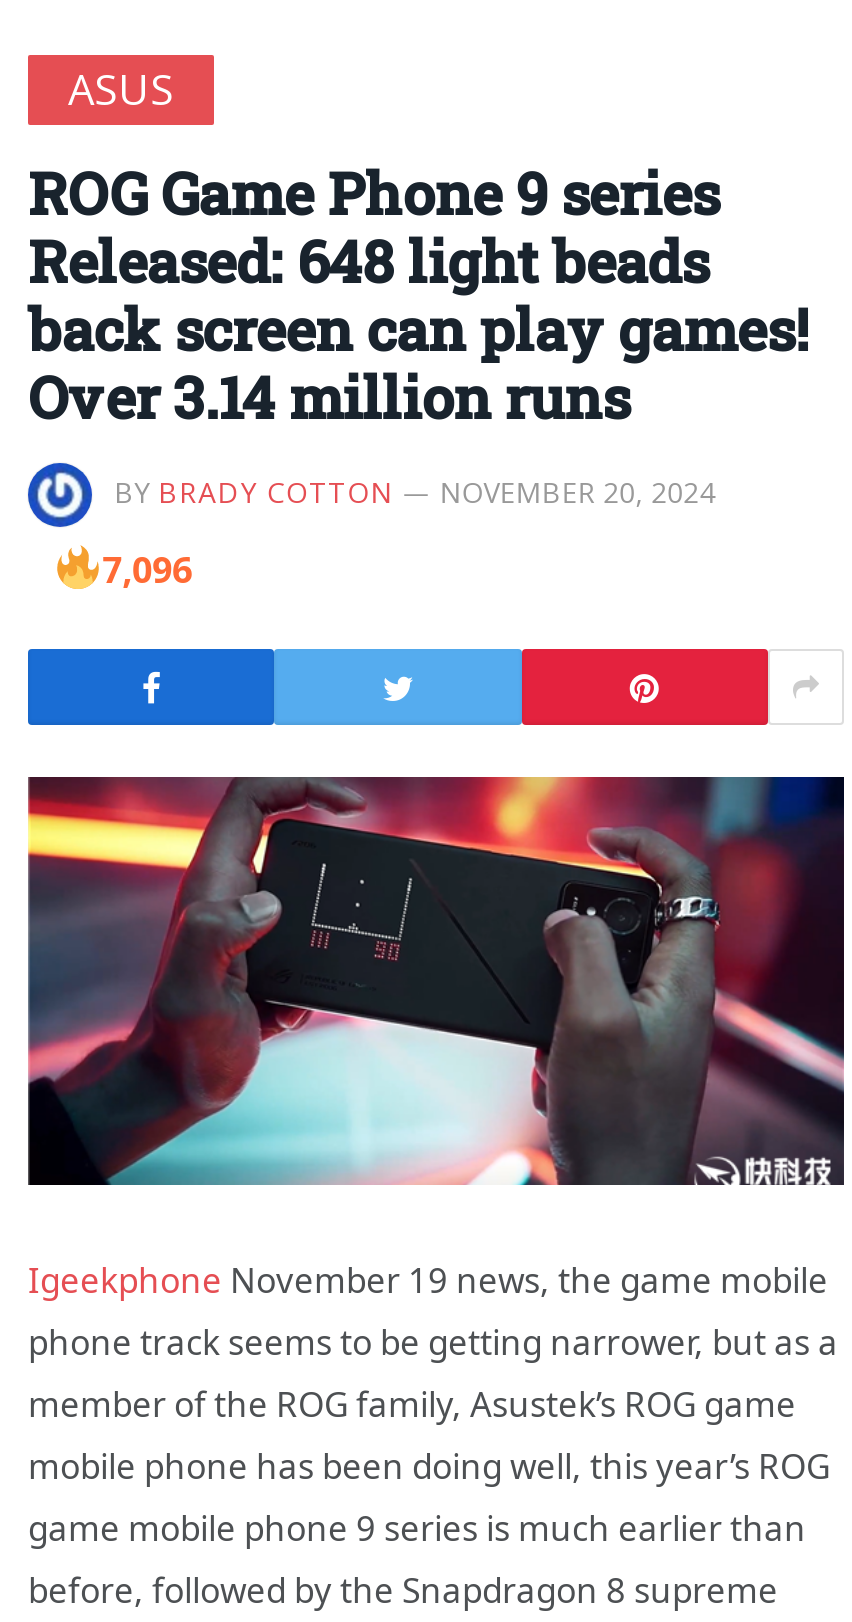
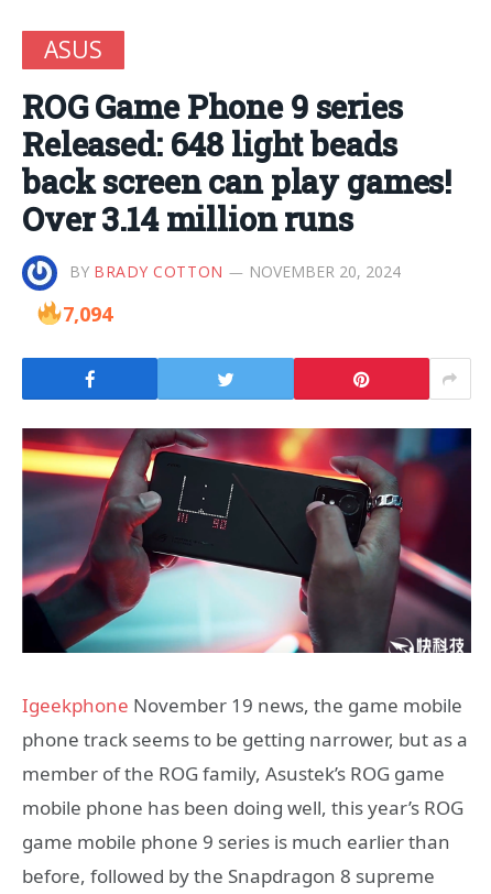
[102,544,192,592] 7,096 -> [63,300,112,326] 7,094

